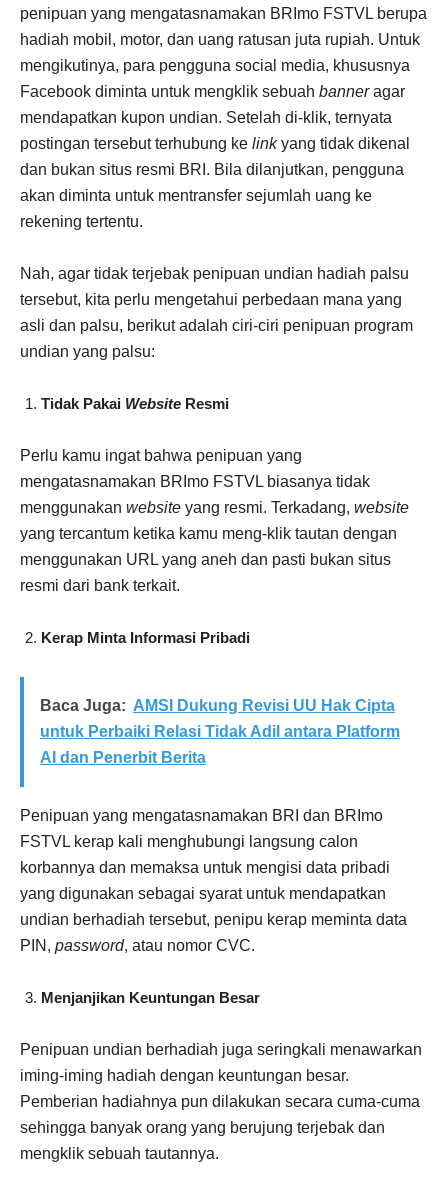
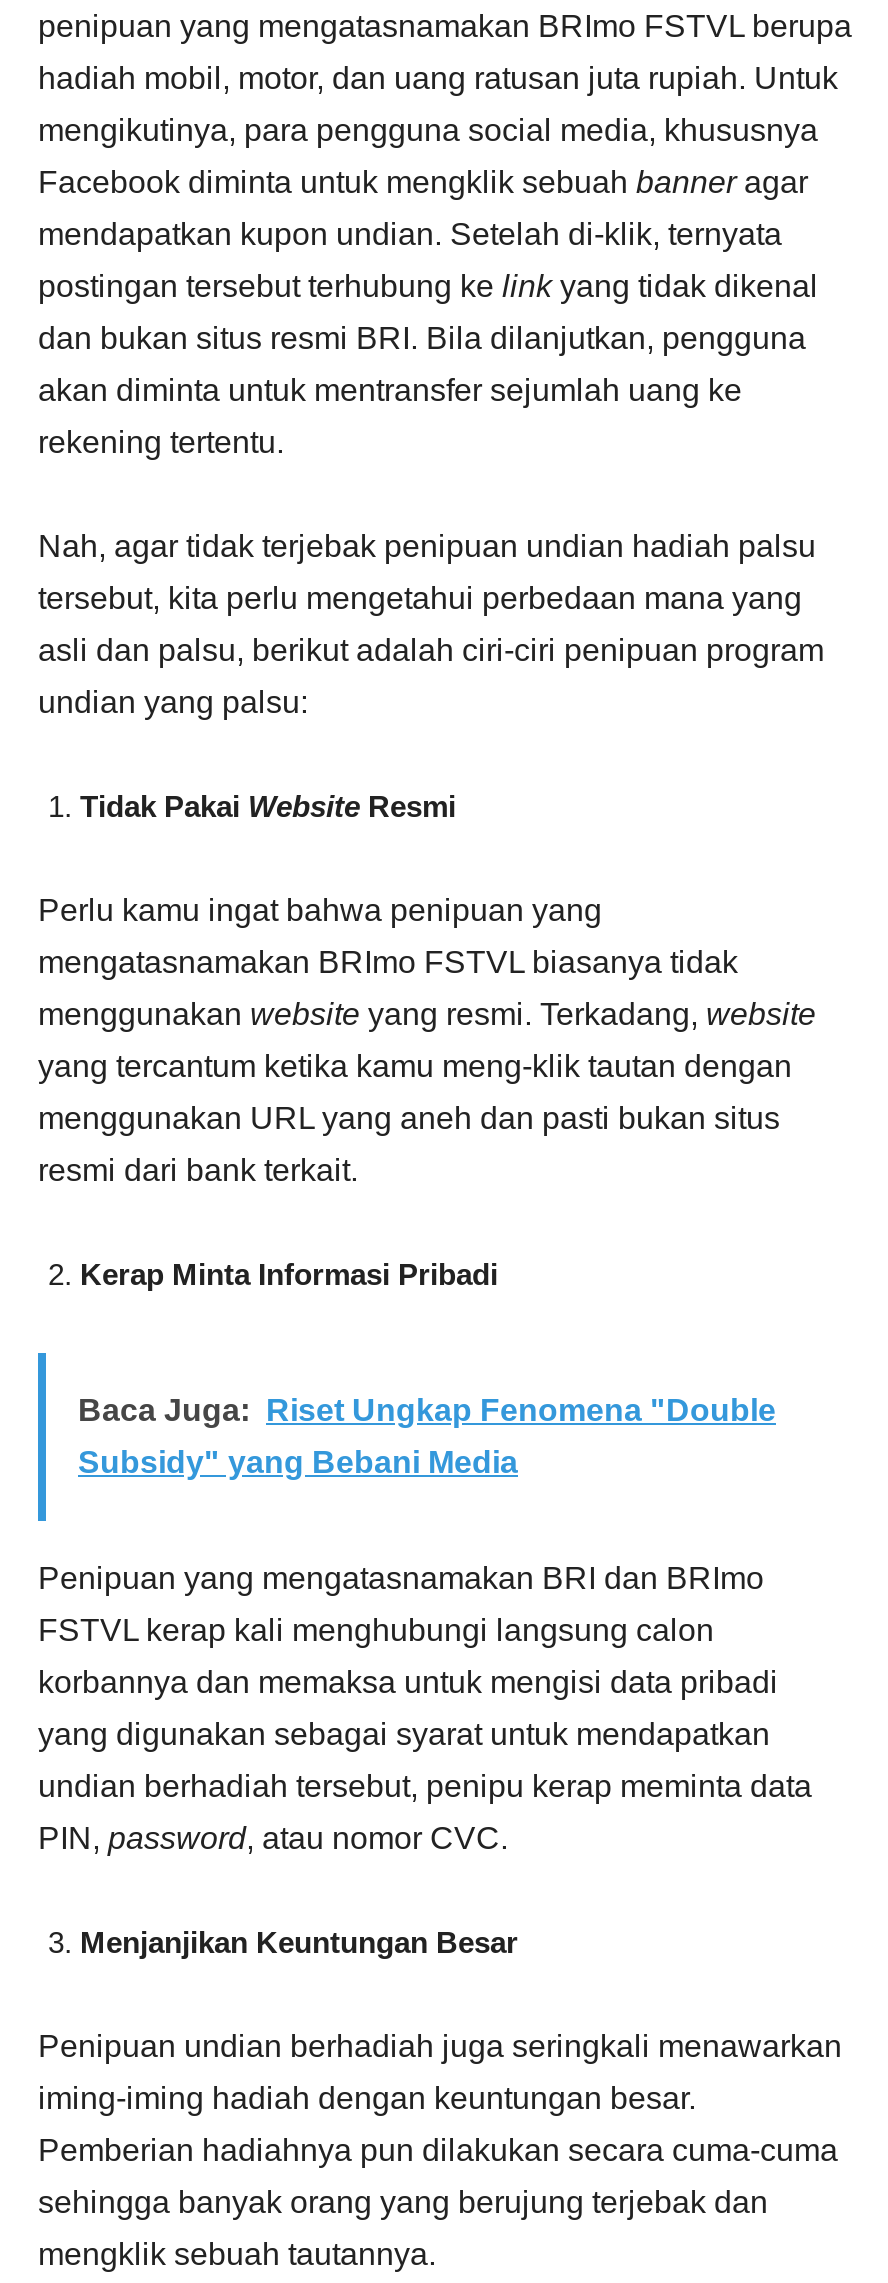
[40,697,400,766] Baca Juga: AMSI Dukung Revisi UU Hak Cipta | untuk Perbaiki Relasi Tidak Adil antara Platform | AI dan Penerbit Berita -> [78,1393,776,1479] Baca Juga: Riset Ungkap Fenomena "Double | Subsidy" yang Bebani Media

